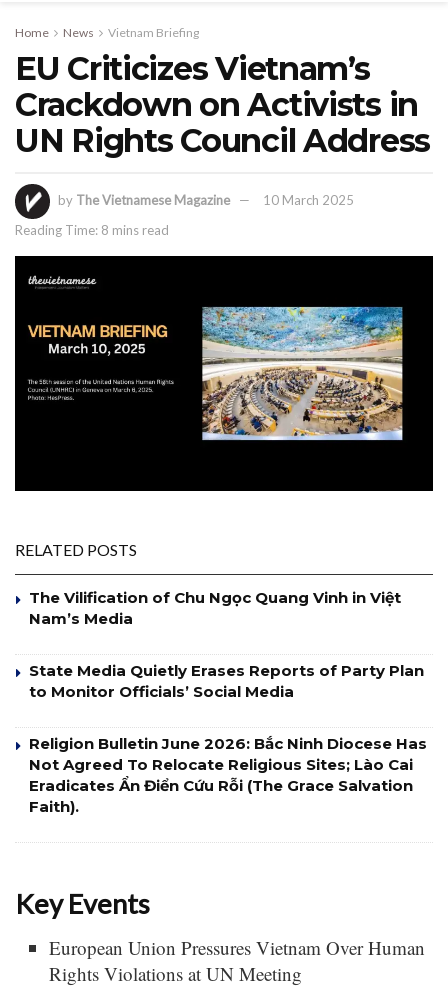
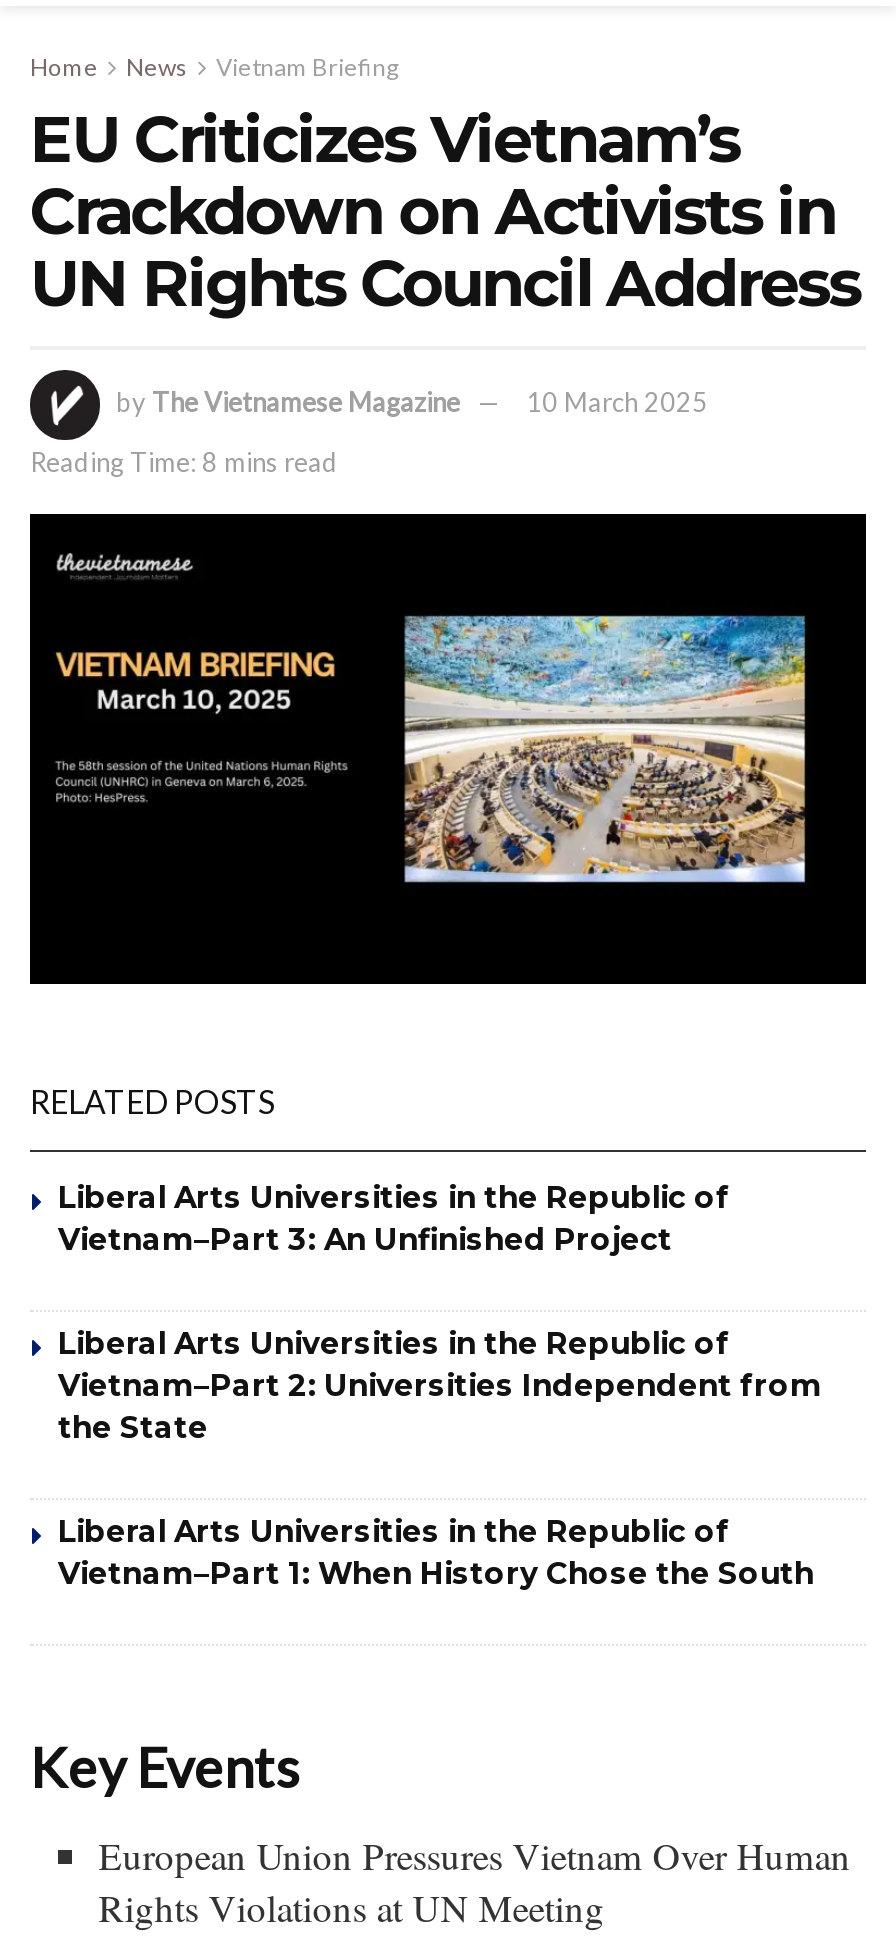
[29,588,401,628] The Vilification of Chu Ngọc Quang Vinh in Việt | Nam’s Media -> [58,1178,730,1258] Liberal Arts Universities in the Republic of | Vietnam–Part 3: An Unfinished Project
[29,661,424,701] State Media Quietly Erases Reports of Party Plan | to Monitor Officials’ Social Media -> [58,1324,822,1446] Liberal Arts Universities in the Republic of | Vietnam–Part 2: Universities Independent from | the State
[29,734,427,816] Religion Bulletin June 2026: Bắc Ninh Diocese Has | Not Agreed To Relocate Religious Sites; Lào Cai | Eradicates Ẩn Điển Cứu Rỗi (The Grace Salvation | Faith). -> [58,1512,814,1592] Liberal Arts Universities in the Republic of | Vietnam–Part 1: When History Chose the South

